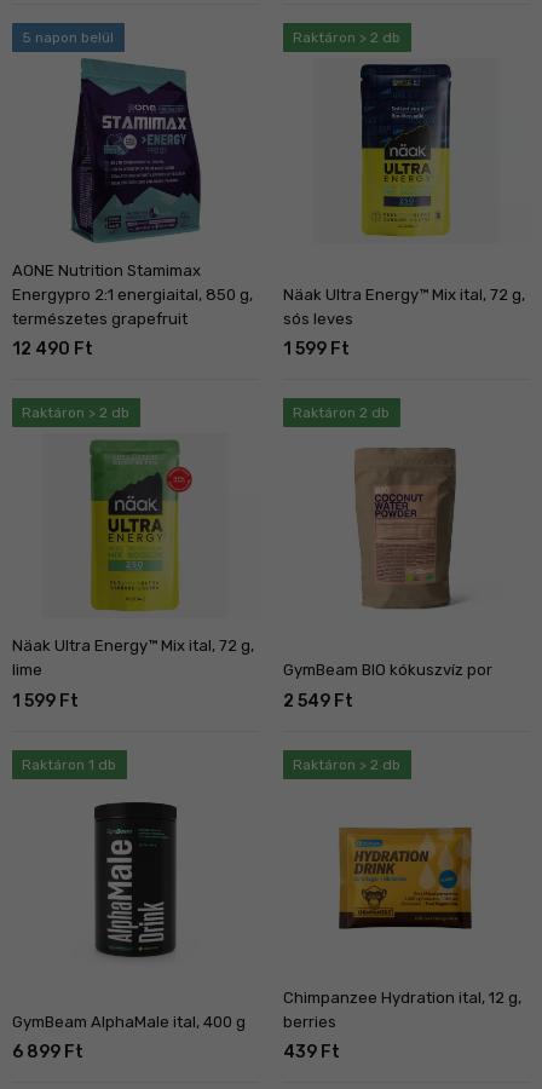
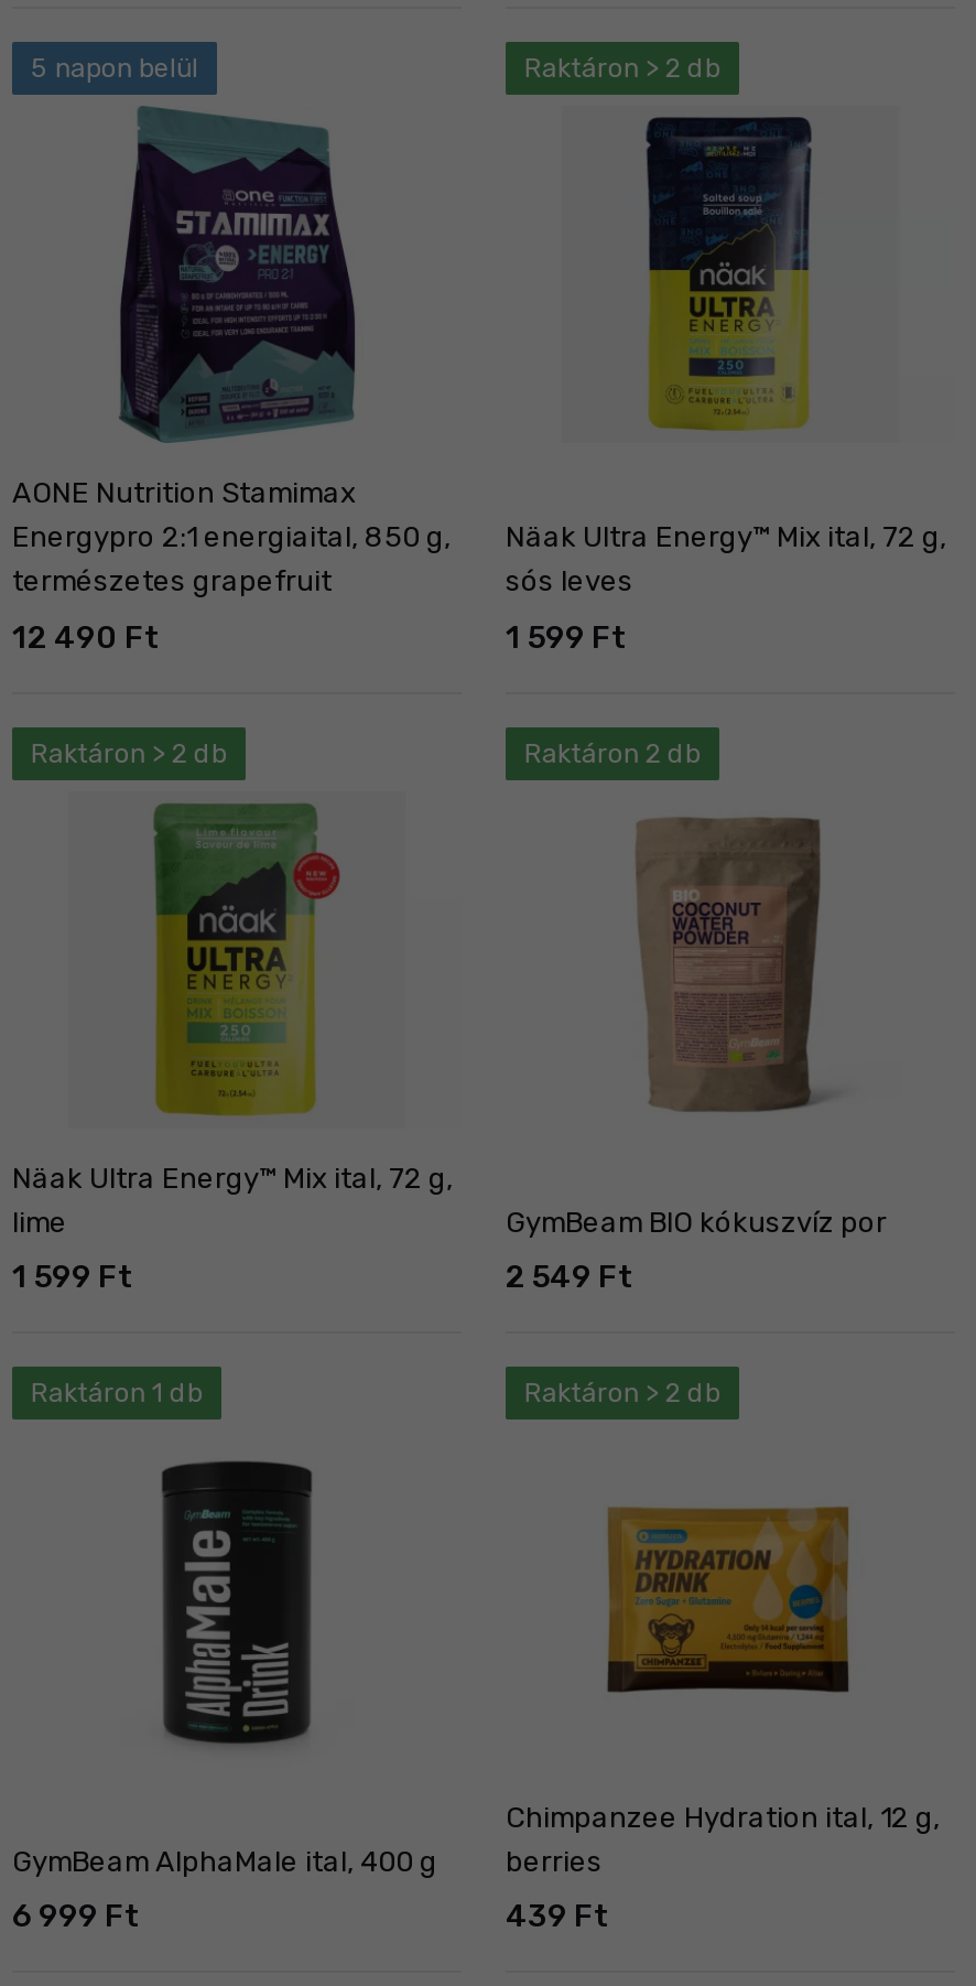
[12,1042,83,1062] 6 899 Ft -> [12,1898,140,1935] 6 999 Ft

